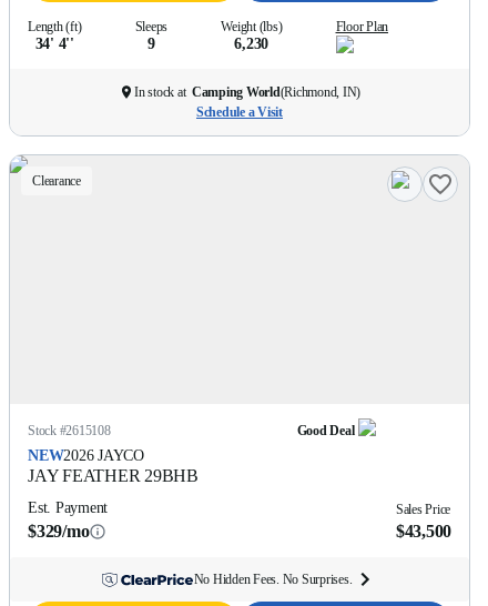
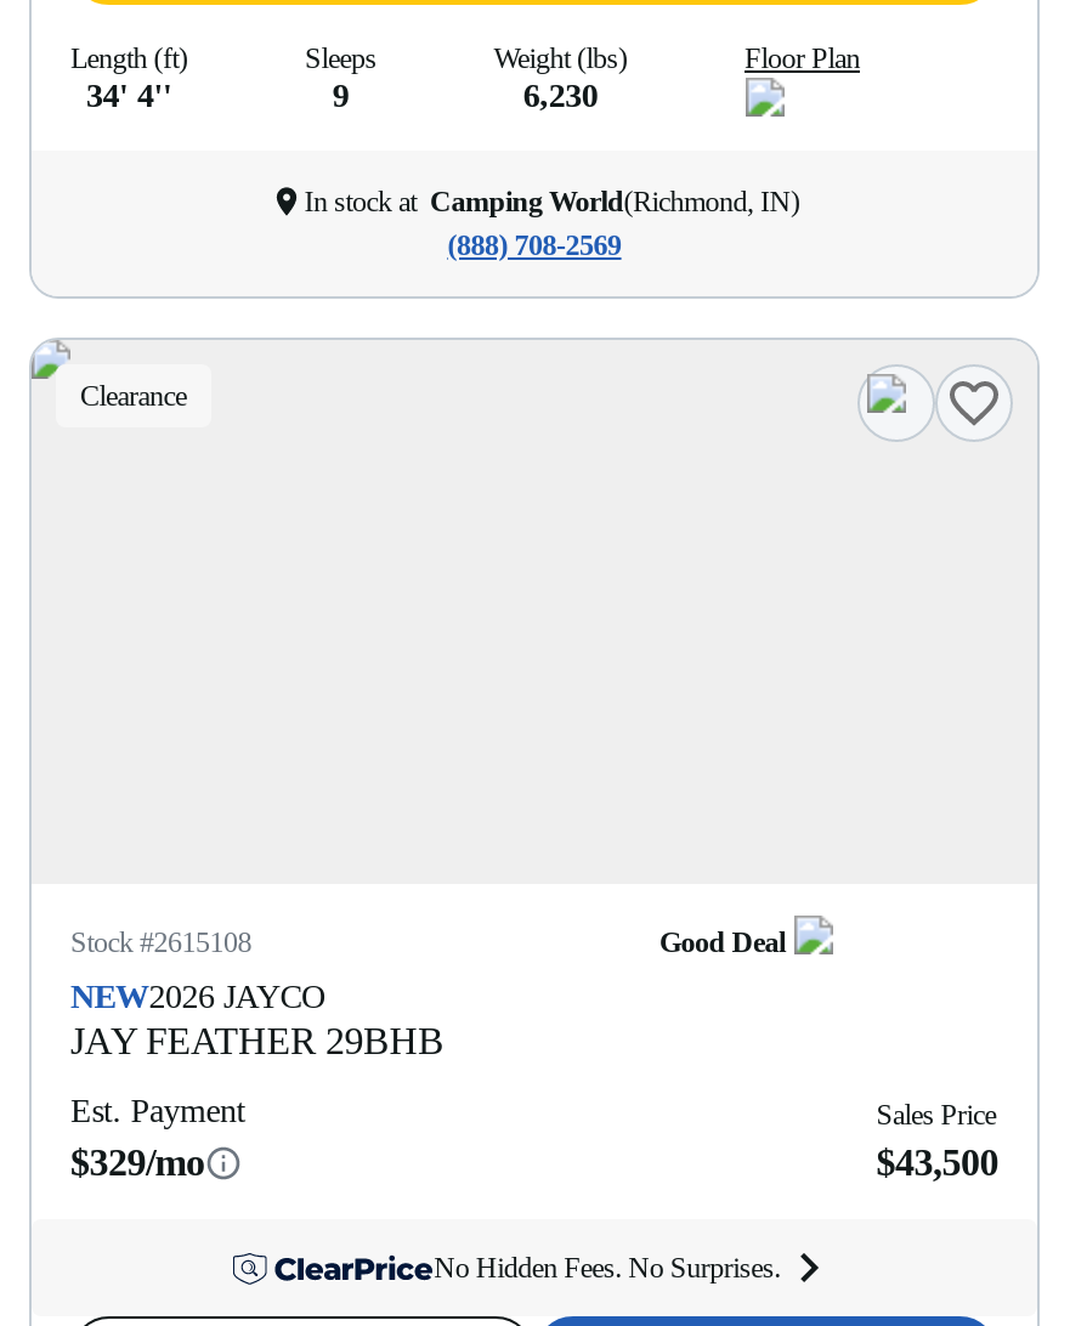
[196,104,283,120] Schedule a Visit -> [447,228,621,262] (888) 708-2569

